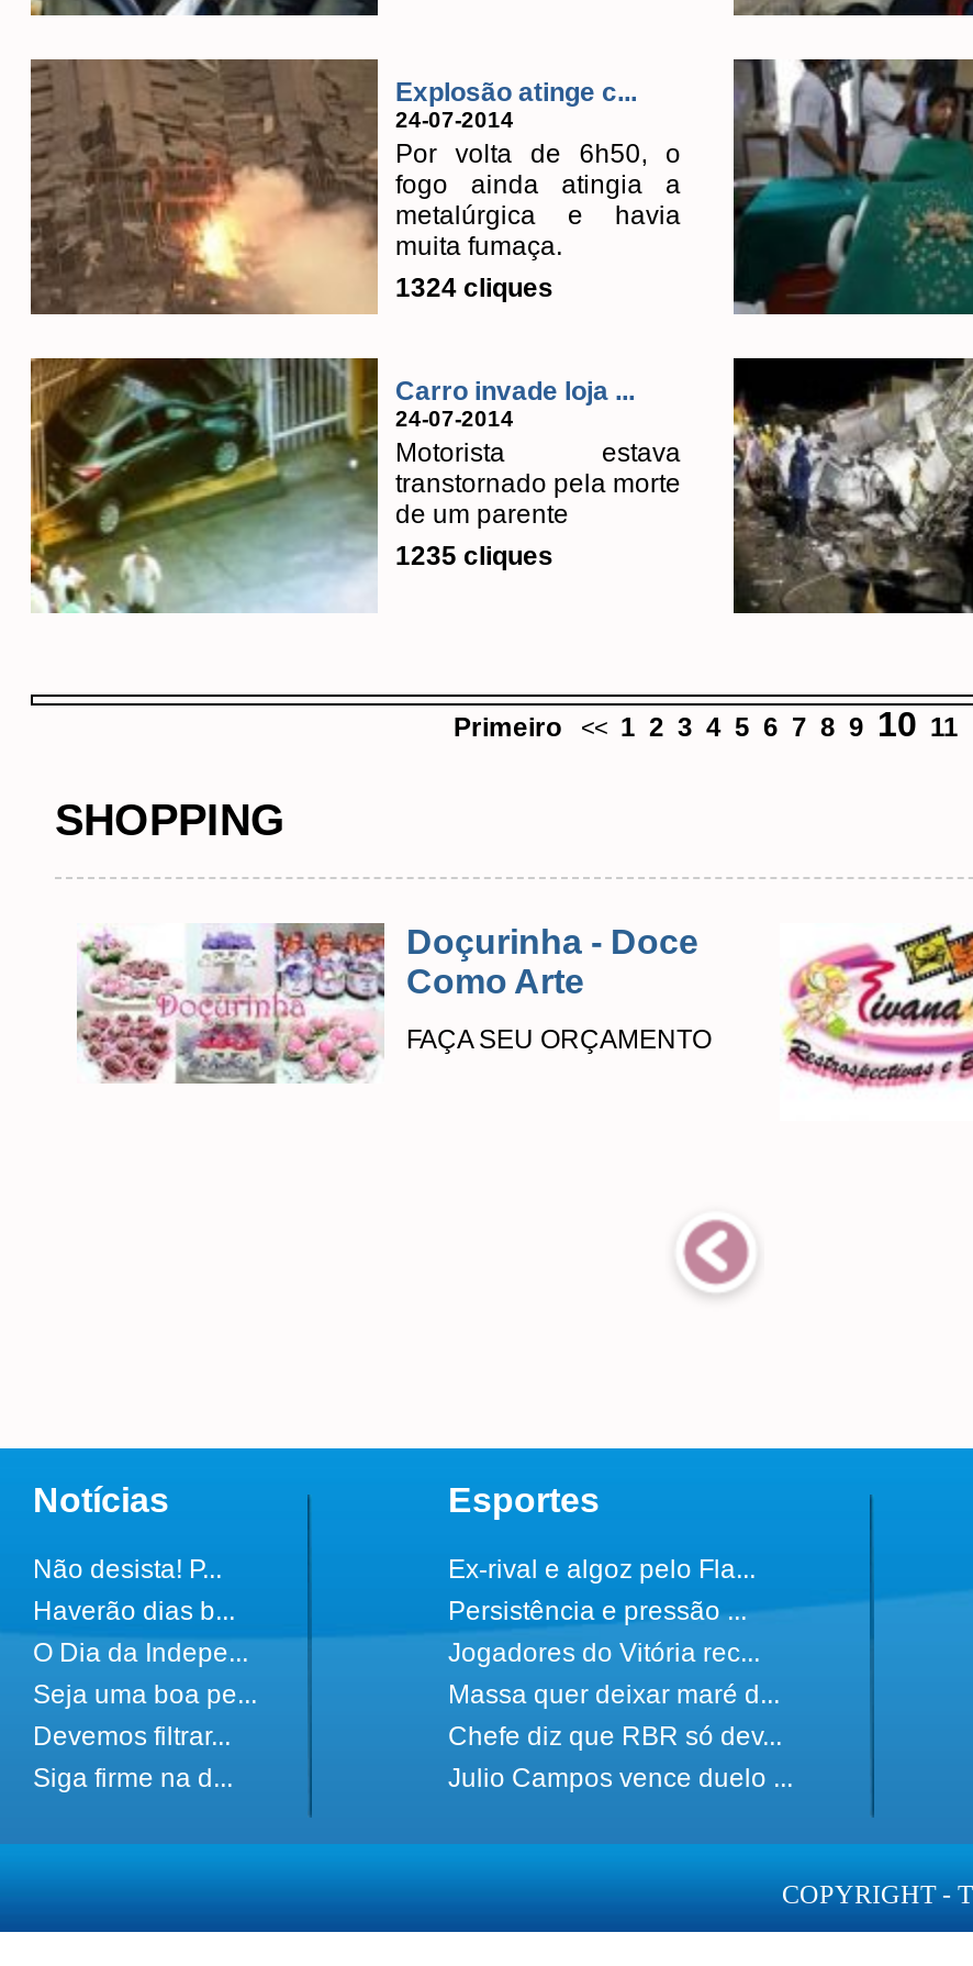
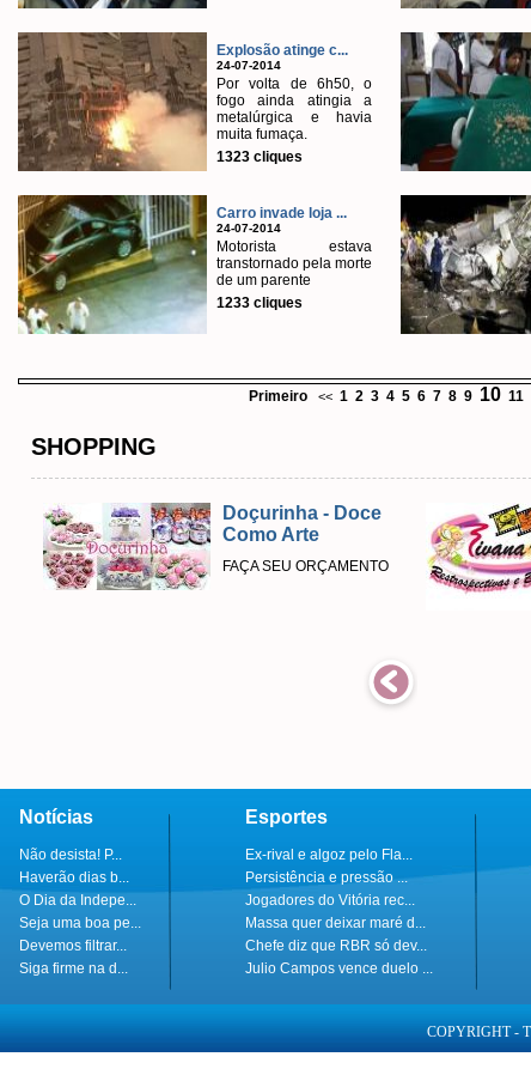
[395,273,553,303] 1324 cliques -> [216,148,303,165] 1323 cliques
[395,541,553,571] 1235 cliques -> [216,294,303,311] 1233 cliques

